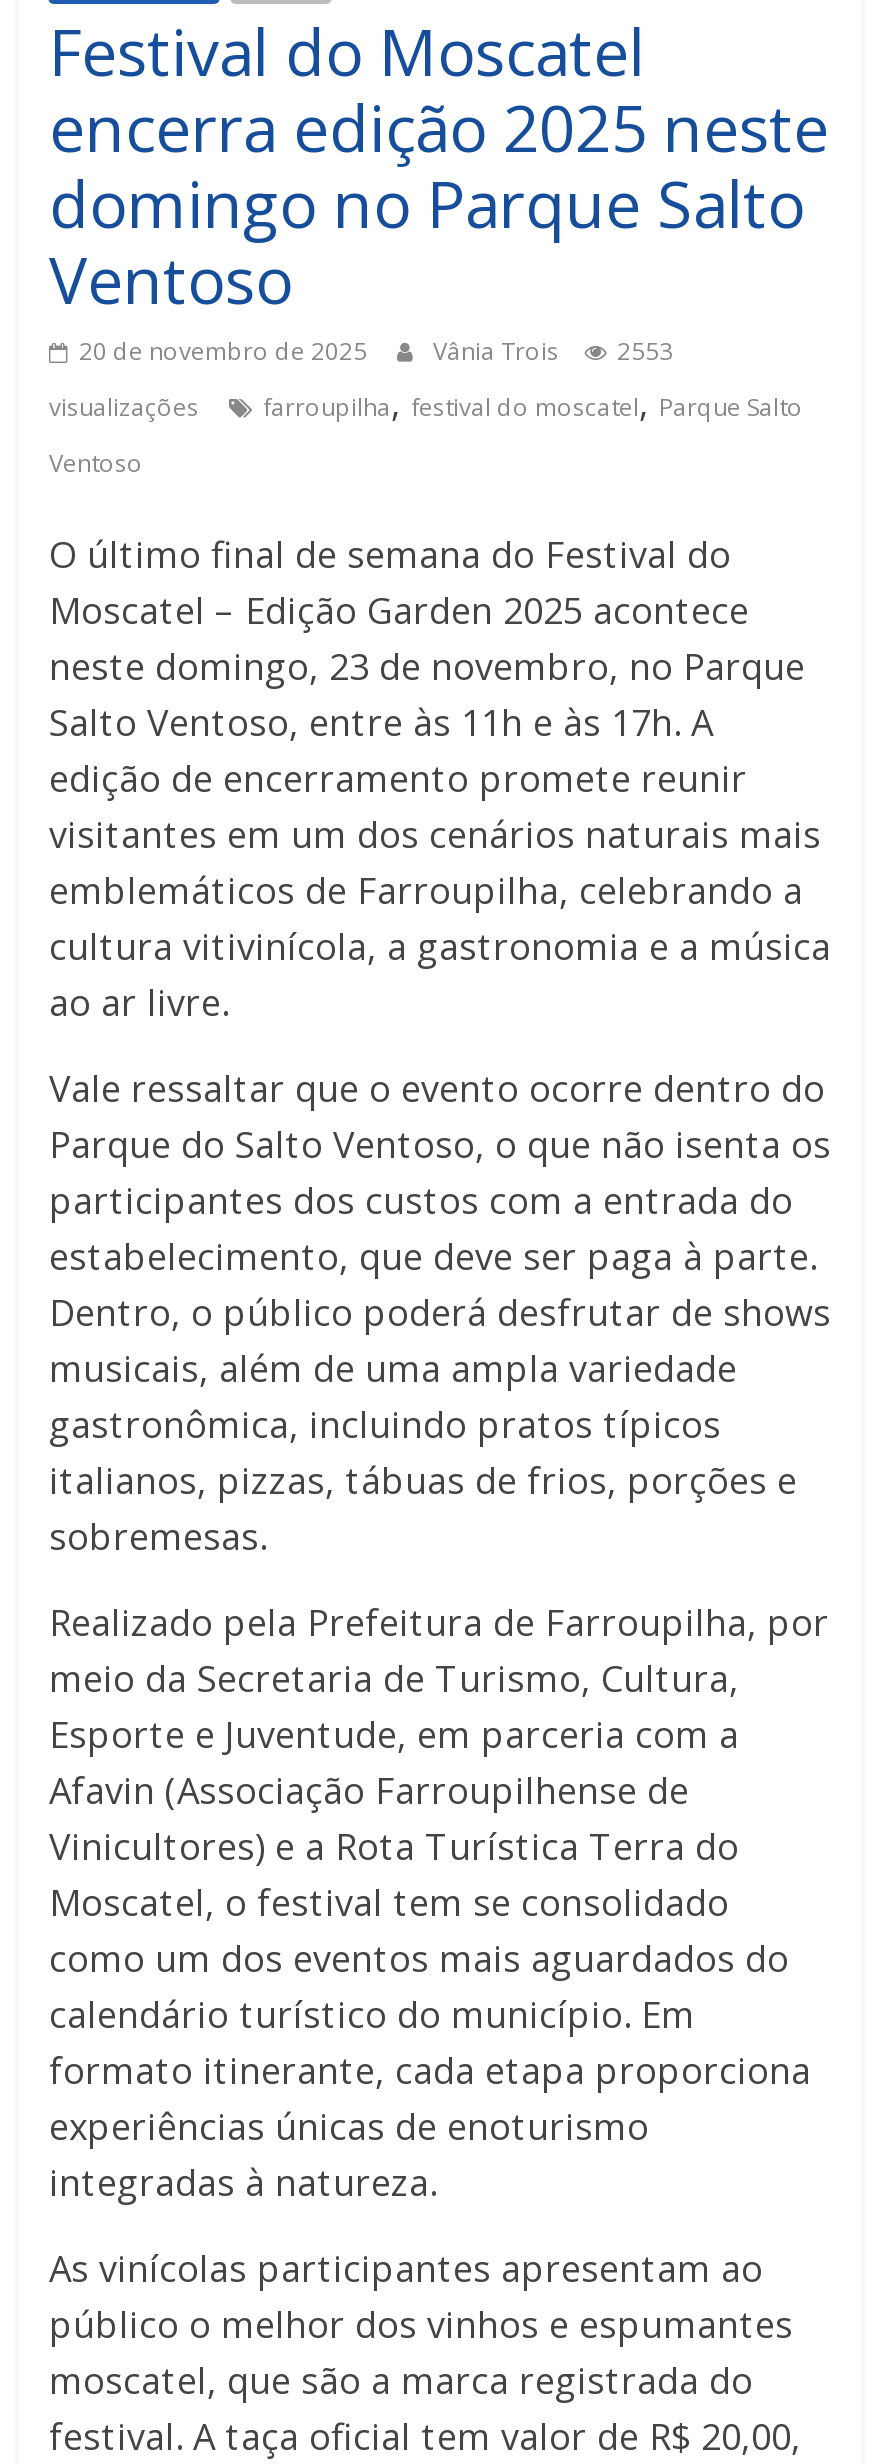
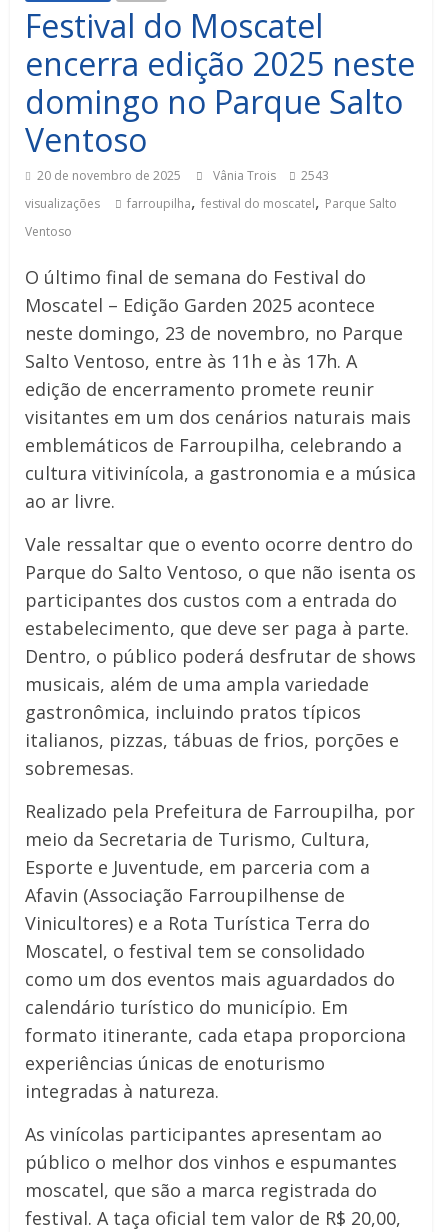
[79,334,673,368] 20 de novembro de 2025 Vânia Trois 2553 -> [37,167,329,184] 20 de novembro de 2025 Vânia Trois 2543

